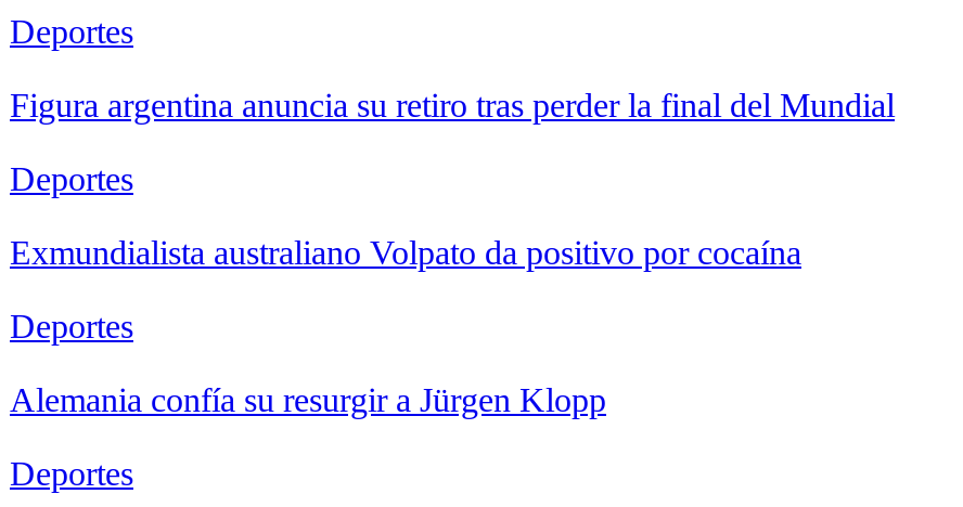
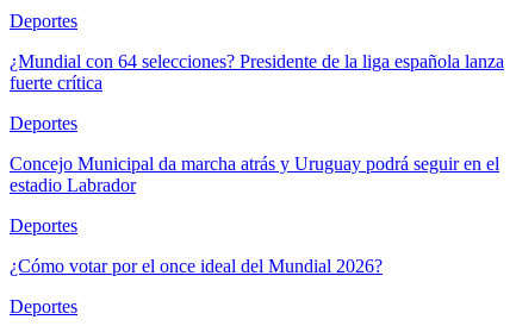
[10,86,895,122] Figura argentina anuncia su retiro tras perder la final del Mundial -> [10,51,504,92] ¿Mundial con 64 selecciones? Presidente de la liga española lanza | fuerte crítica
[10,233,801,270] Exmundialista australiano Volpato da positivo por cocaína -> [10,153,499,195] Concejo Municipal da marcha atrás y Uruguay podrá seguir en el | estadio Labrador
[10,380,606,417] Alemania confía su resurgir a Jürgen Klopp -> [10,255,383,275] ¿Cómo votar por el once ideal del Mundial 2026?

